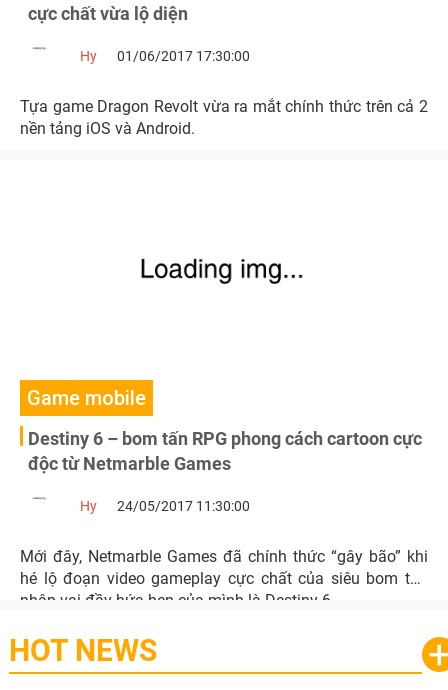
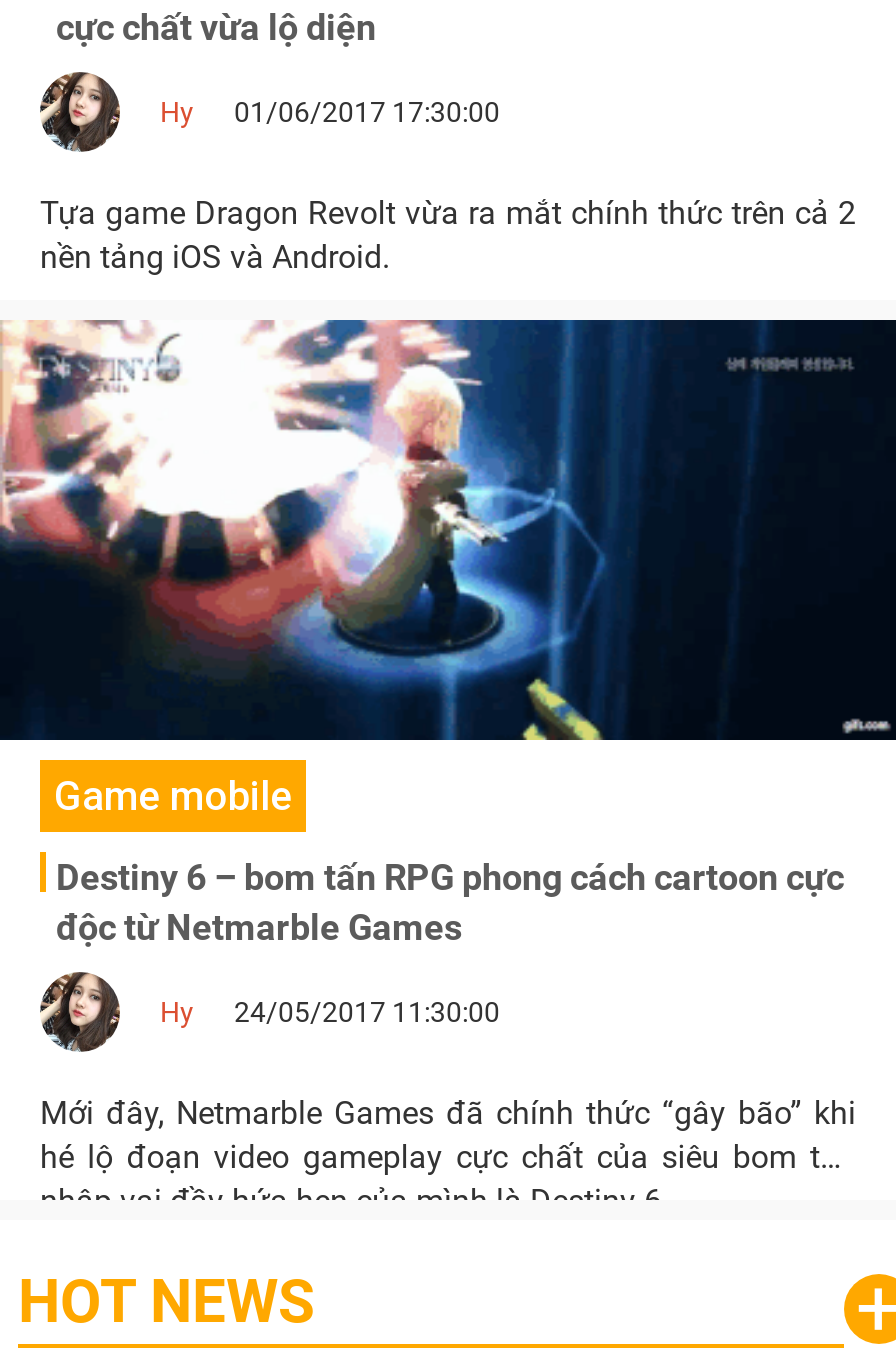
none -> [38,70,122,154] [image]
none -> [6,318,890,742] [image]
none -> [38,970,122,1054] [image]

